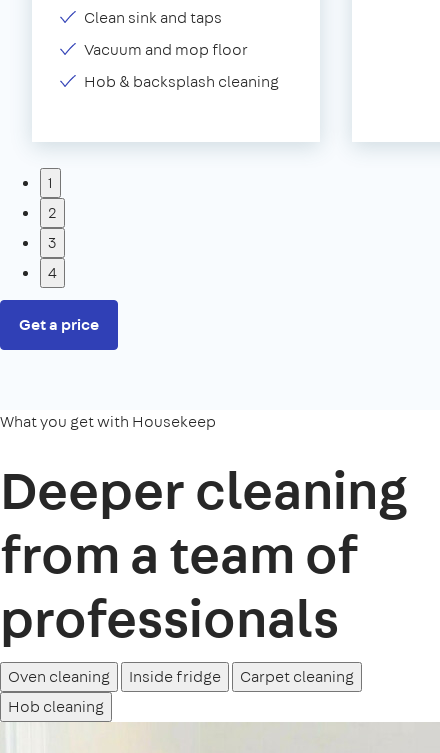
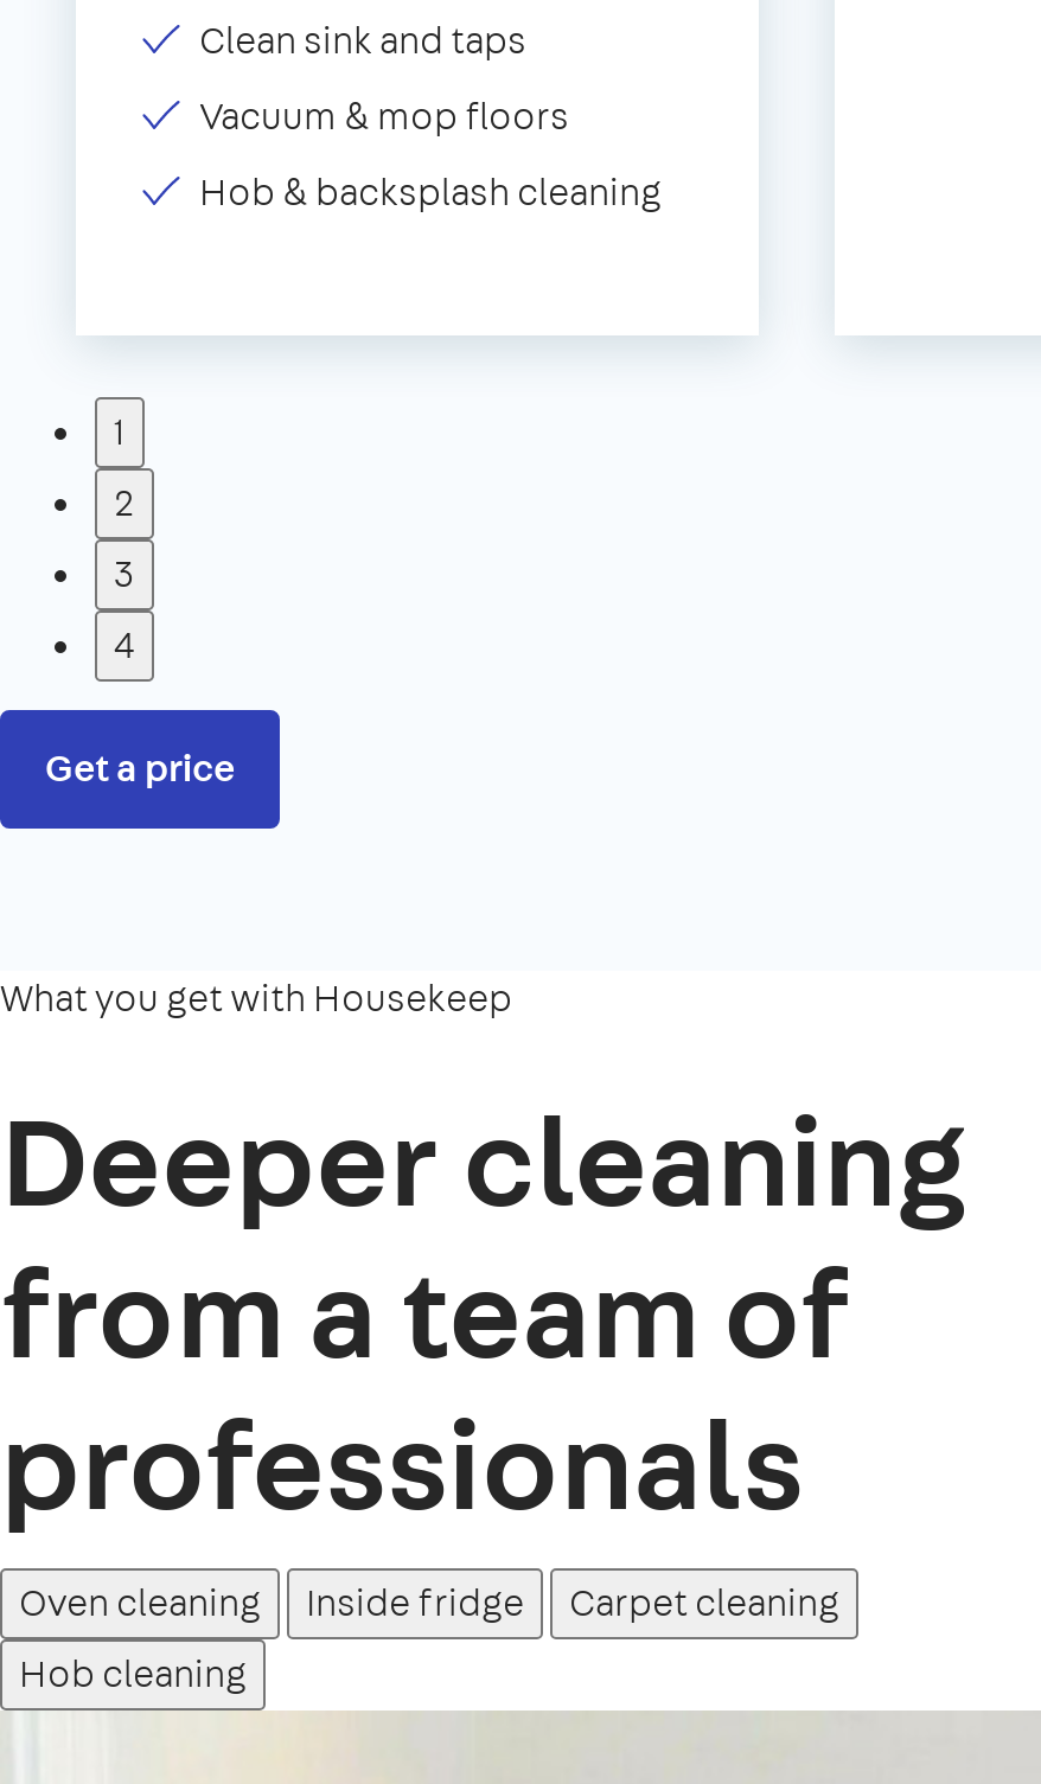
[84,39,248,60] Vacuum and mop floor -> [199,91,569,140] Vacuum & mop floors

